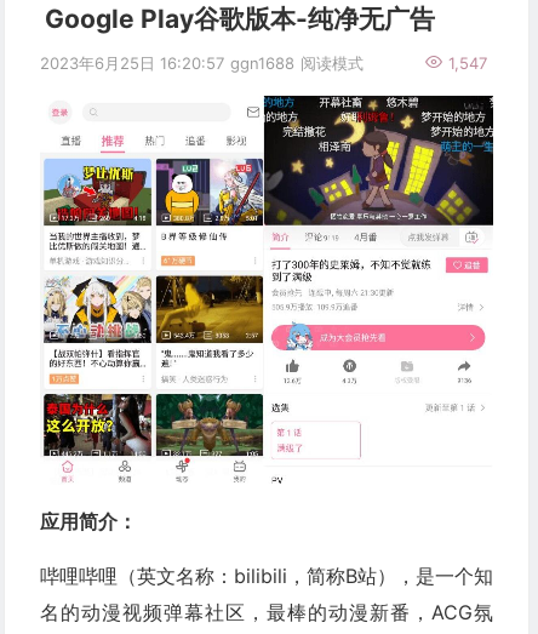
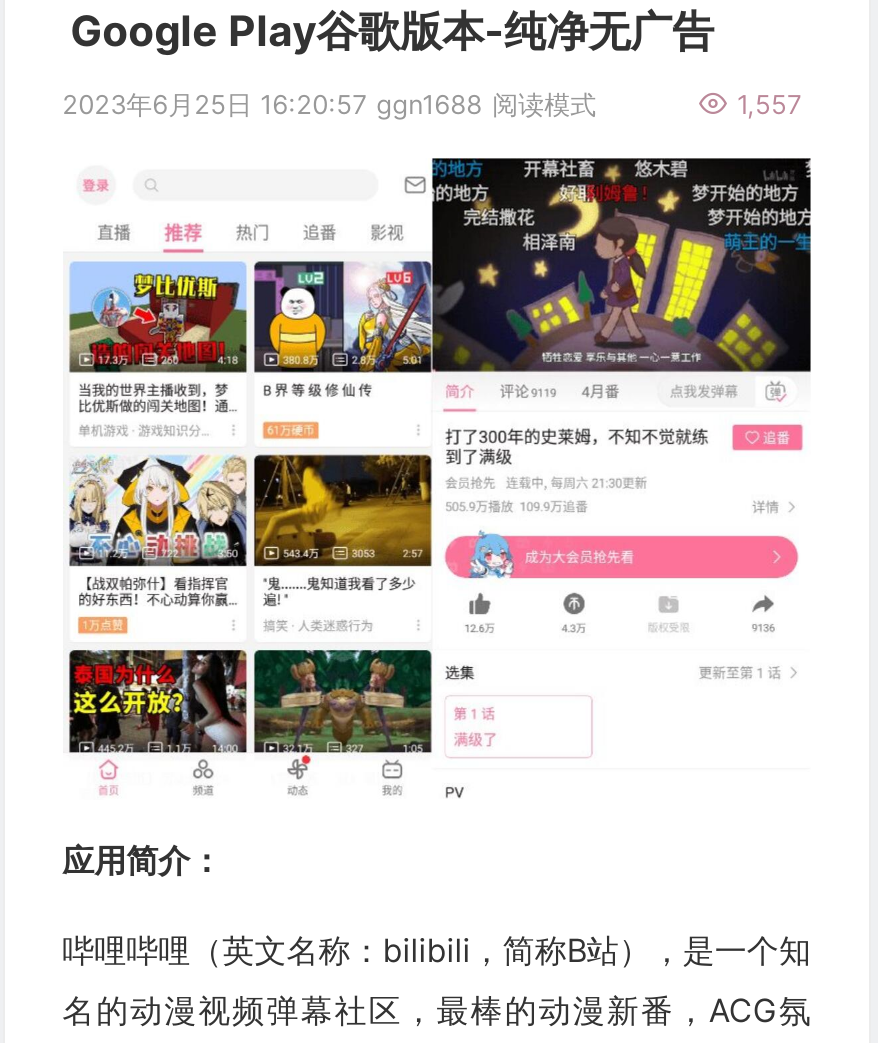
[448,53,487,73] 1,547 -> [737,88,801,120] 1,557

